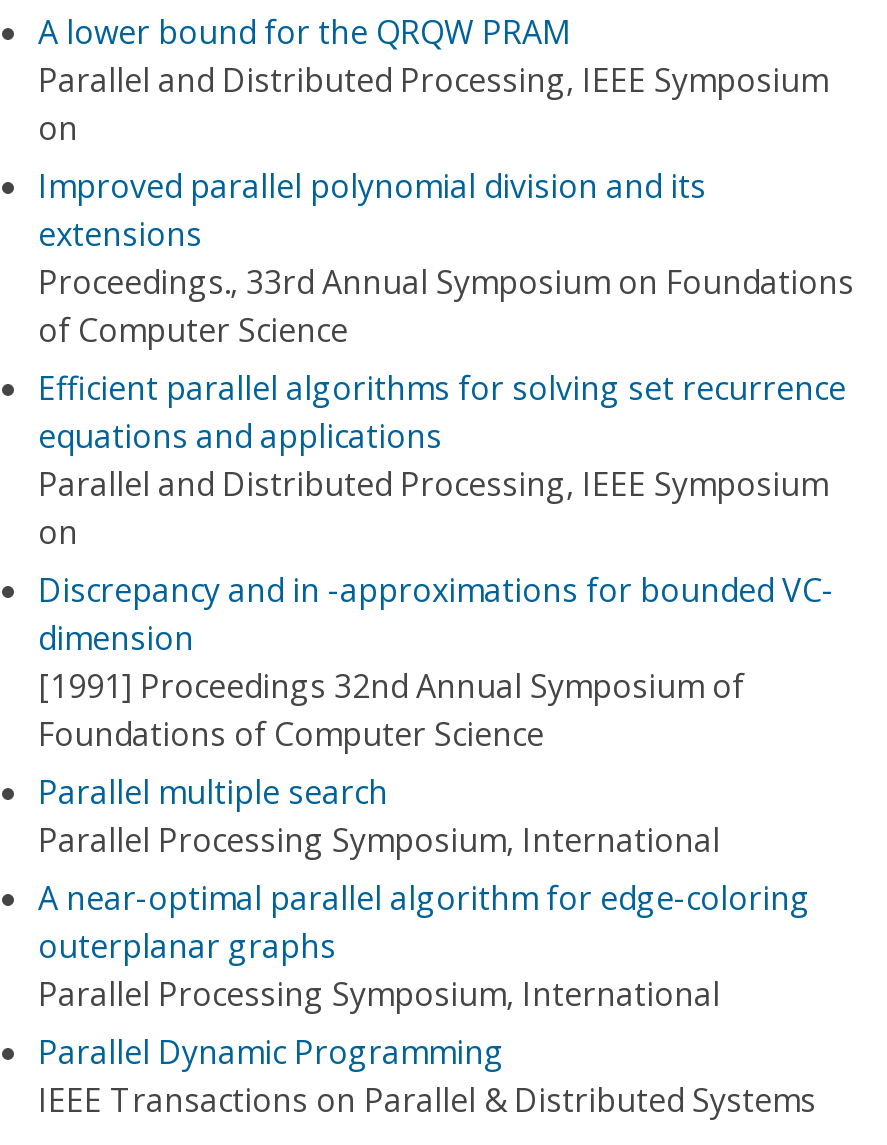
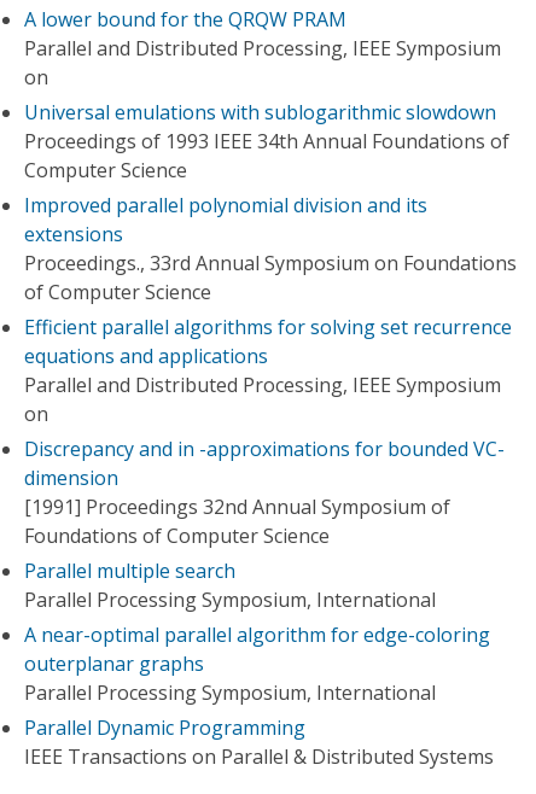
none -> [24,99,509,183] Universal emulations with sublogarithmic slowdown | Proceedings of 1993 IEEE 34th Annual Foundations of | Computer Science

